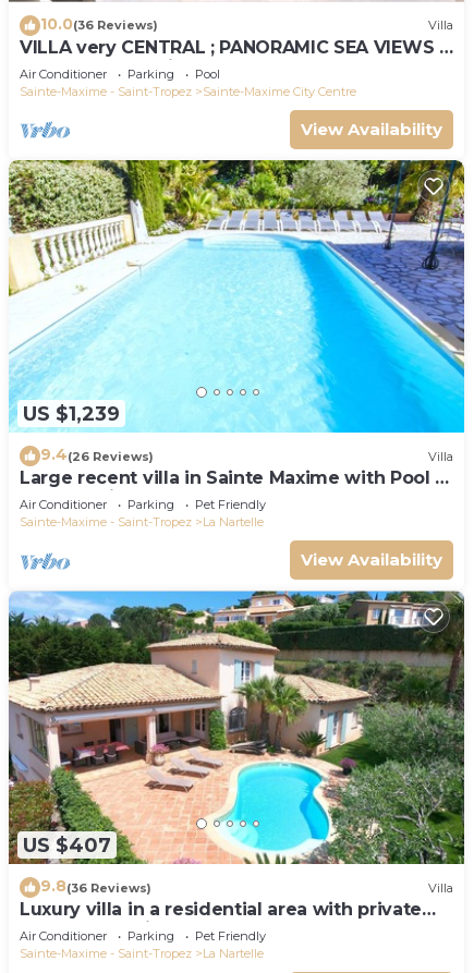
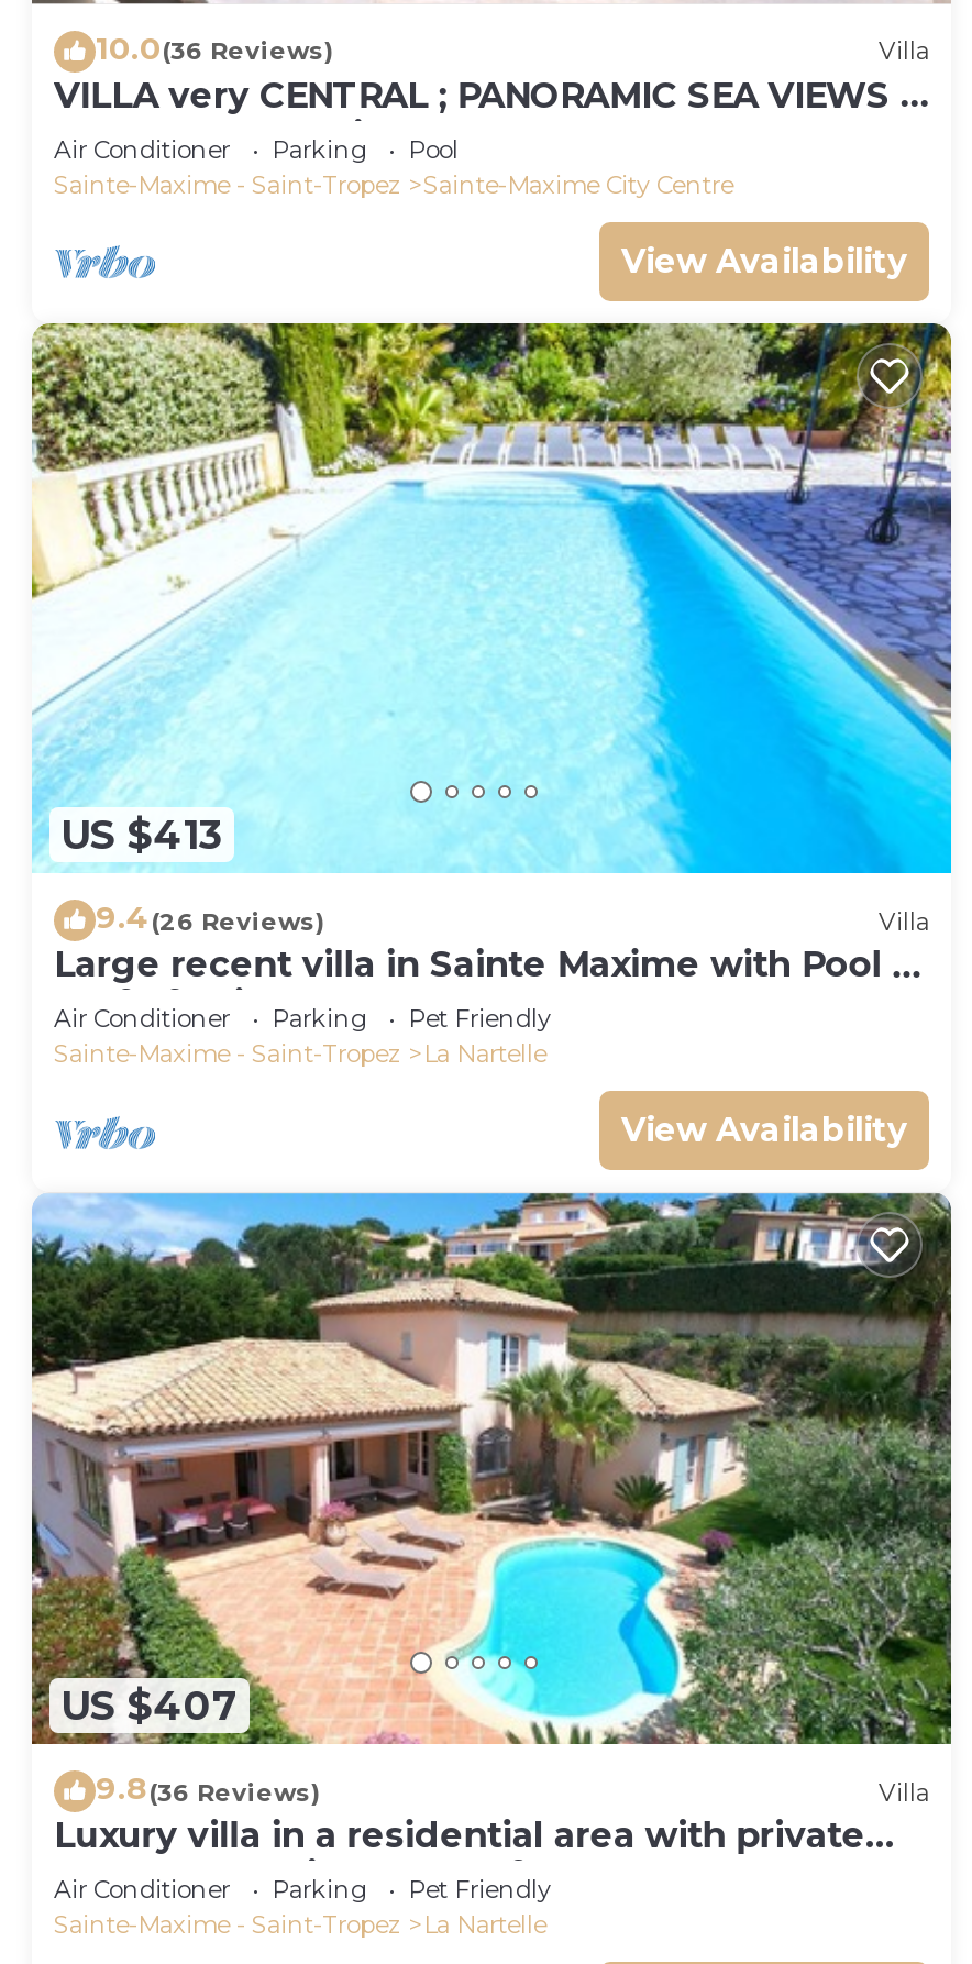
[23,402,120,426] US $1,239 -> [60,811,223,860] US $413

